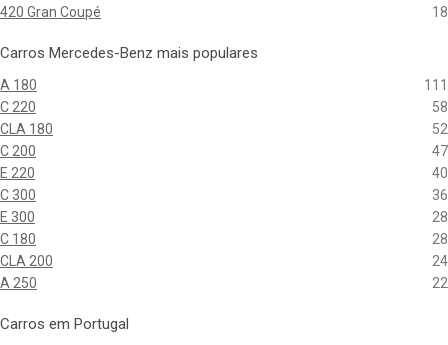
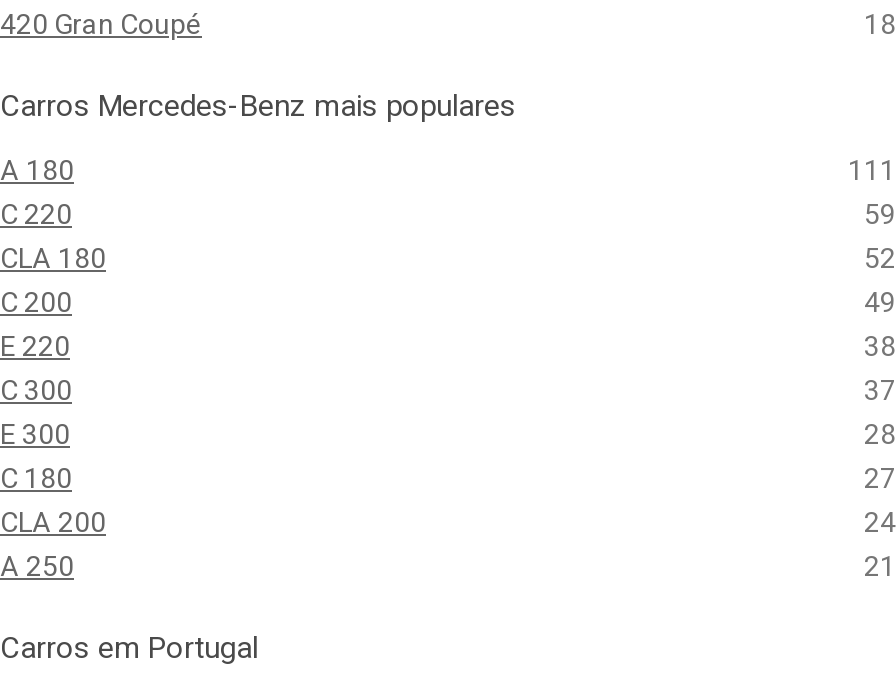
[432,99,448,115] 58 -> [864,198,896,230] 59
[432,143,448,159] 47 -> [864,286,896,318] 49
[432,165,448,181] 40 -> [864,330,896,362] 38
[432,187,448,203] 36 -> [864,374,896,406] 37
[432,231,448,247] 28 -> [864,462,896,494] 27
[432,275,448,291] 22 -> [864,550,896,582] 21

